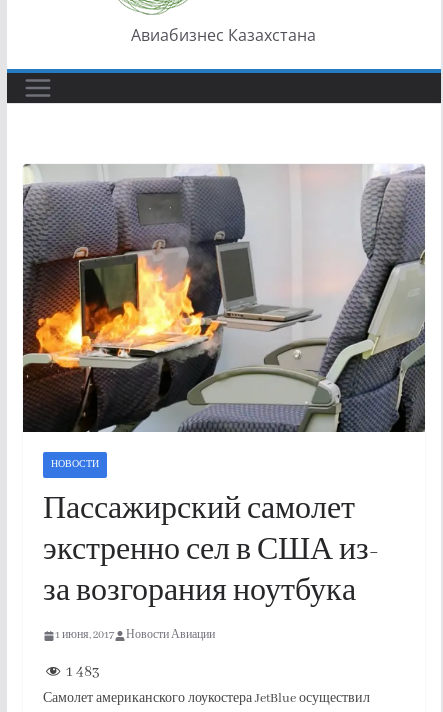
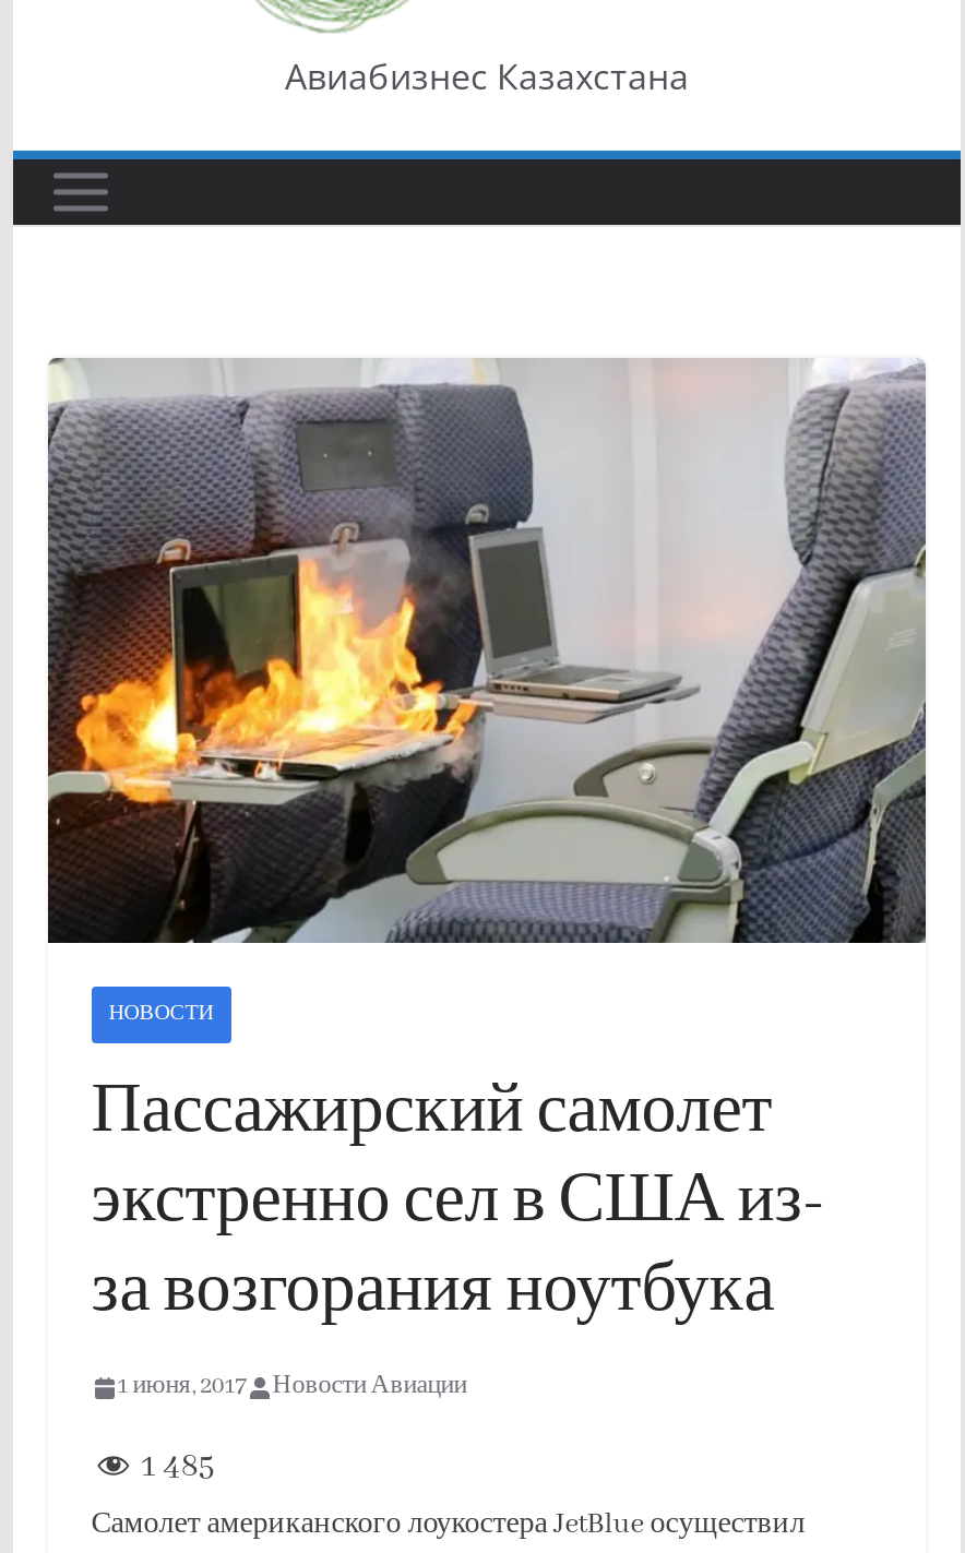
[66,663,100,681] 1 483 -> [141,1448,213,1487] 1 485

